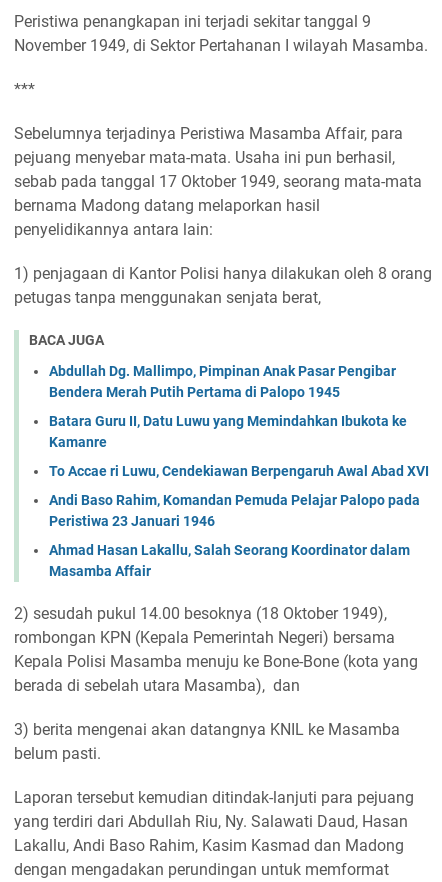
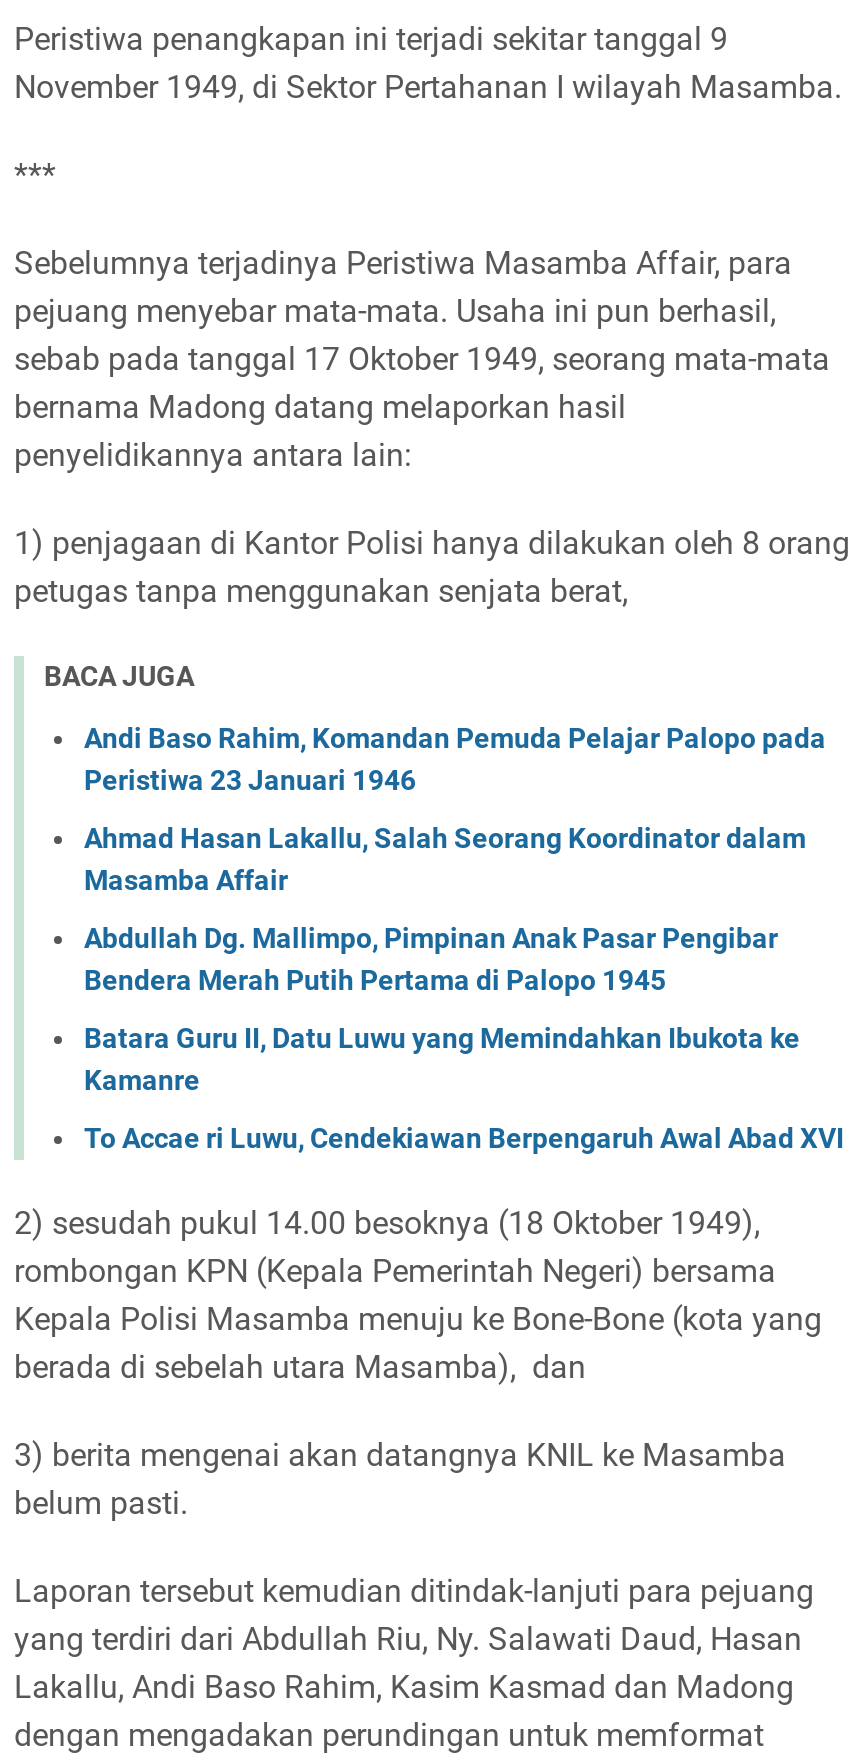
moved [49,363,429,479] -> [84,921,844,1153]: Abdullah Dg. Mallimpo, Pimpinan Anak Pasar Pengibar | Bendera Merah Putih Pertama di Palopo 1945 | Batara Guru II, Datu Luwu yang Memindahkan Ibukota ke | Kamanre | To Accae ri Luwu, Cendekiawan Berpengaruh Awal Abad XVI
moved [49,492,420,579] -> [84,721,826,895]: Andi Baso Rahim, Komandan Pemuda Pelajar Palopo pada | Peristiwa 23 Januari 1946 | Ahmad Hasan Lakallu, Salah Seorang Koordinator dalam | Masamba Affair

